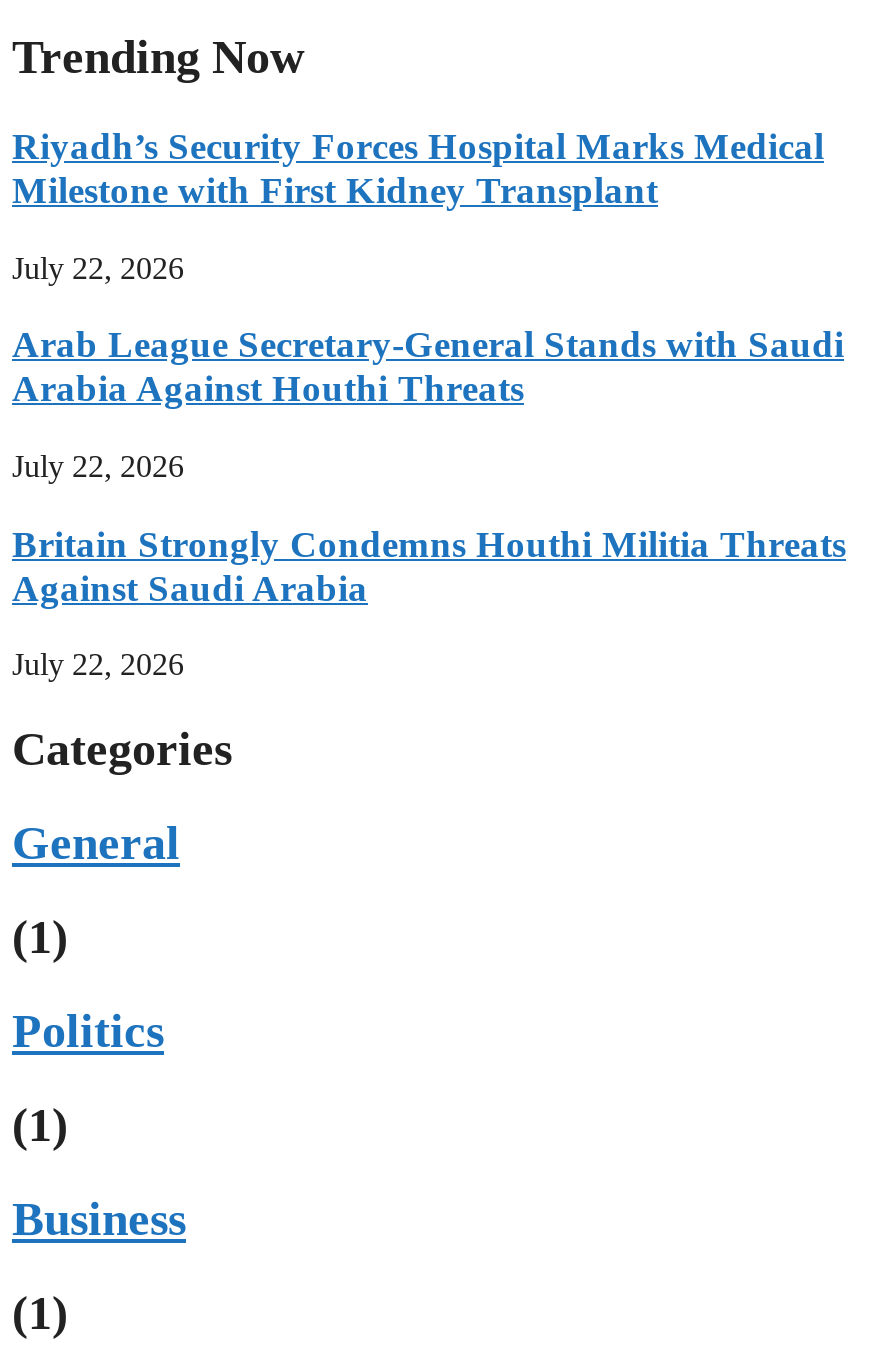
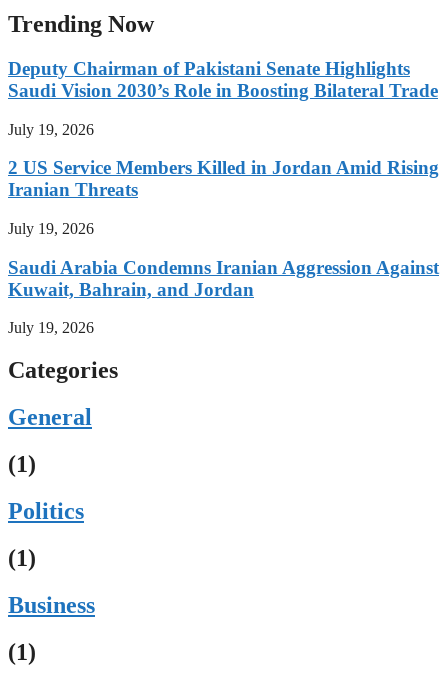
[12,125,824,211] Riyadh’s Security Forces Hospital Marks Medical | Milestone with First Kidney Transplant -> [8,58,438,101] Deputy Chairman of Pakistani Senate Highlights | Saudi Vision 2030’s Role in Boosting Bilateral Trade
[12,250,184,284] July 22, 2026 -> [8,121,94,138] July 19, 2026
[12,324,844,410] Arab League Secretary-General Stands with Saudi | Arabia Against Houthi Threats -> [8,157,439,200] 2 US Service Members Killed in Jordan Amid Rising | Iranian Threats
[12,449,184,483] July 22, 2026 -> [8,220,94,237] July 19, 2026
[12,522,846,608] Britain Strongly Condemns Houthi Militia Threats | Against Saudi Arabia -> [8,257,439,300] Saudi Arabia Condemns Iranian Aggression Against | Kuwait, Bahrain, and Jordan
[12,648,184,682] July 22, 2026 -> [8,319,94,336] July 19, 2026

